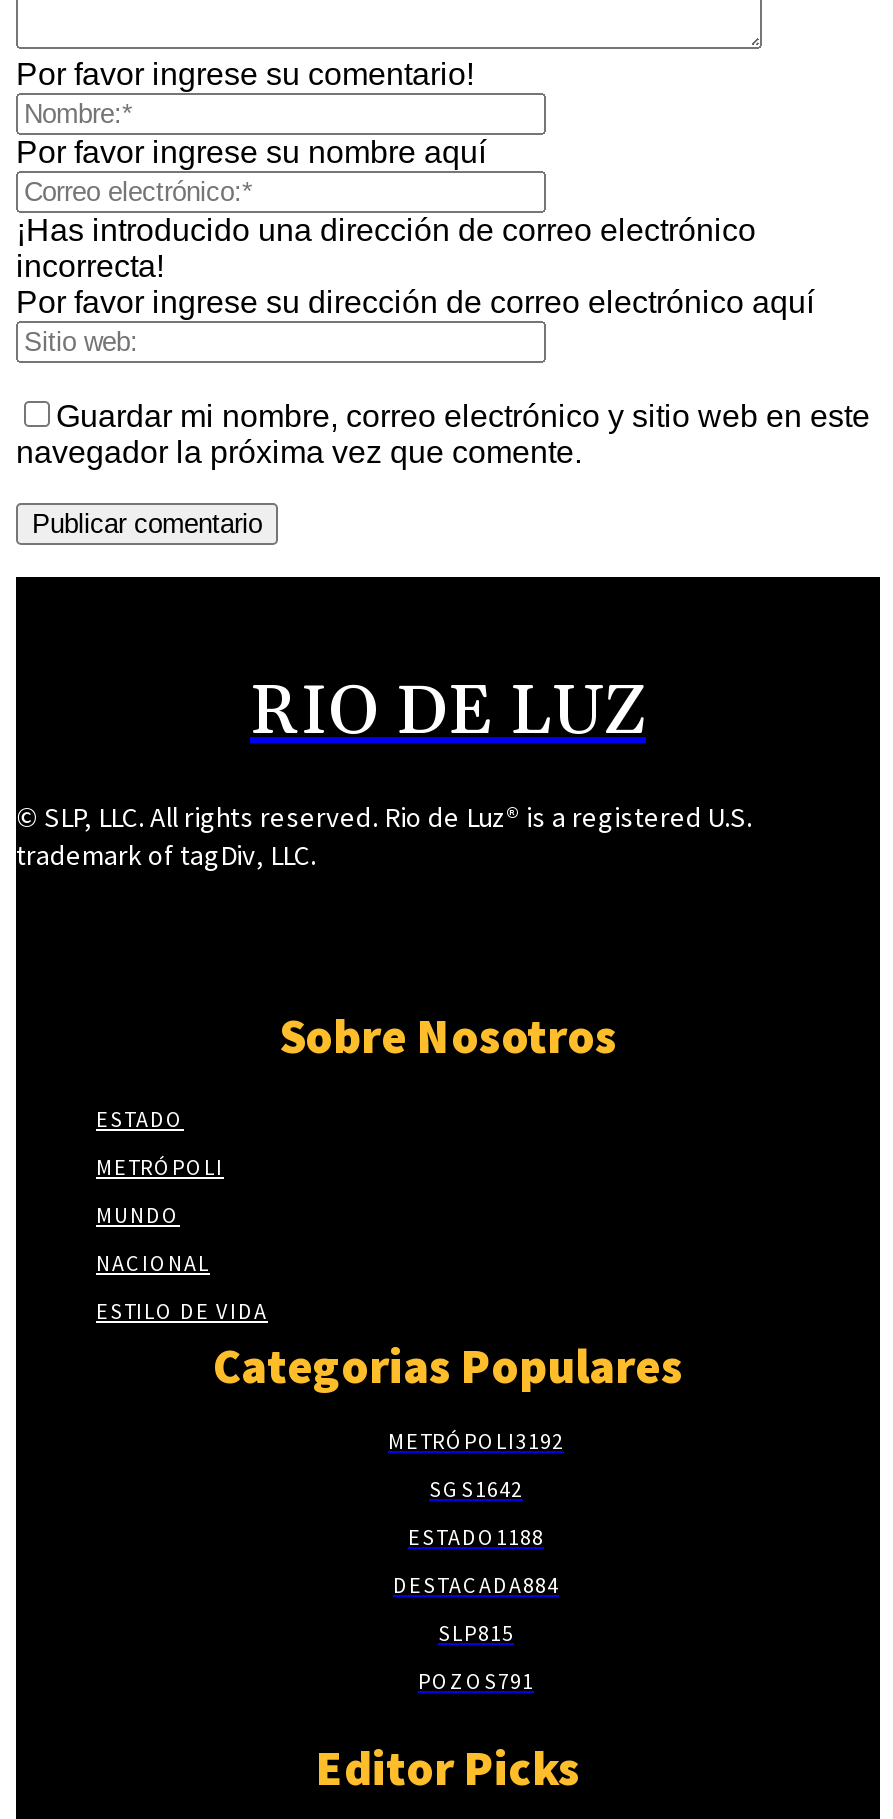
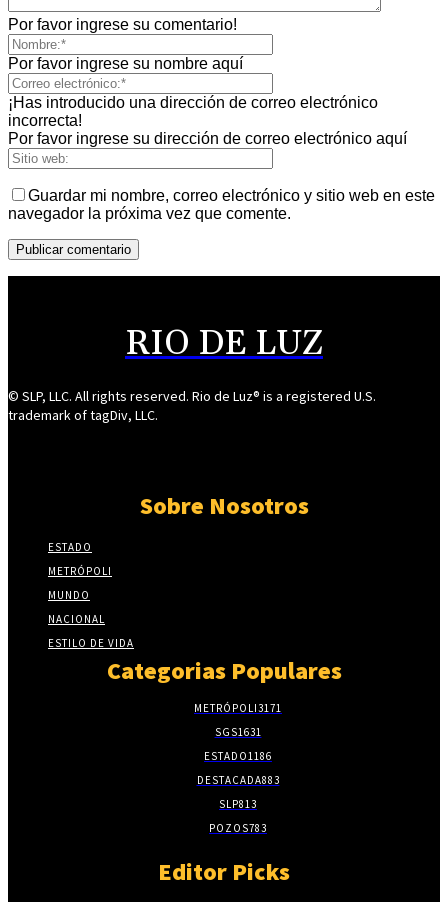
[388,1428,564,1456] METRÓPOLI3192 -> [194,701,282,715] METRÓPOLI3171
[429,1476,523,1504] SGS 1642 -> [214,725,261,739] SGS 1631
[408,1524,544,1552] ESTADO 1188 -> [204,749,272,763] ESTADO 1186
[393,1572,559,1600] DESTACADA884 -> [196,773,279,787] DESTACADA883
[438,1620,514,1648] SLP815 -> [219,797,257,811] SLP813
[418,1668,534,1696] POZOS791 -> [209,821,267,835] POZOS783

